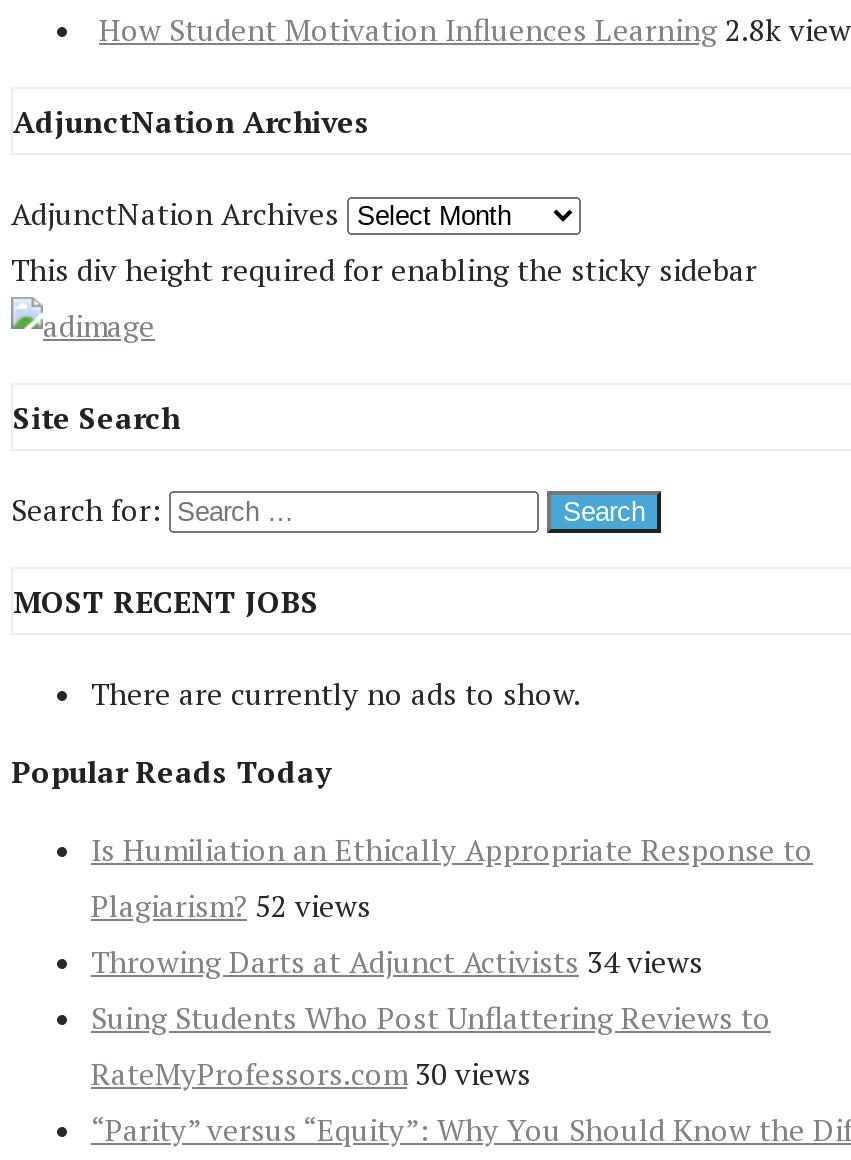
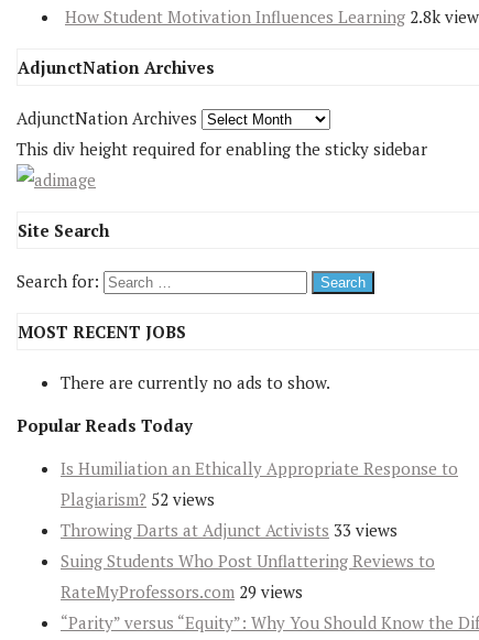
[91,942,703,982] Throwing Darts at Adjunct Activists 34 views -> [61,519,398,541] Throwing Darts at Adjunct Activists 33 views
[91,1054,531,1094] RateMyProfessors.com 30 views -> [61,581,303,603] RateMyProfessors.com 29 views

